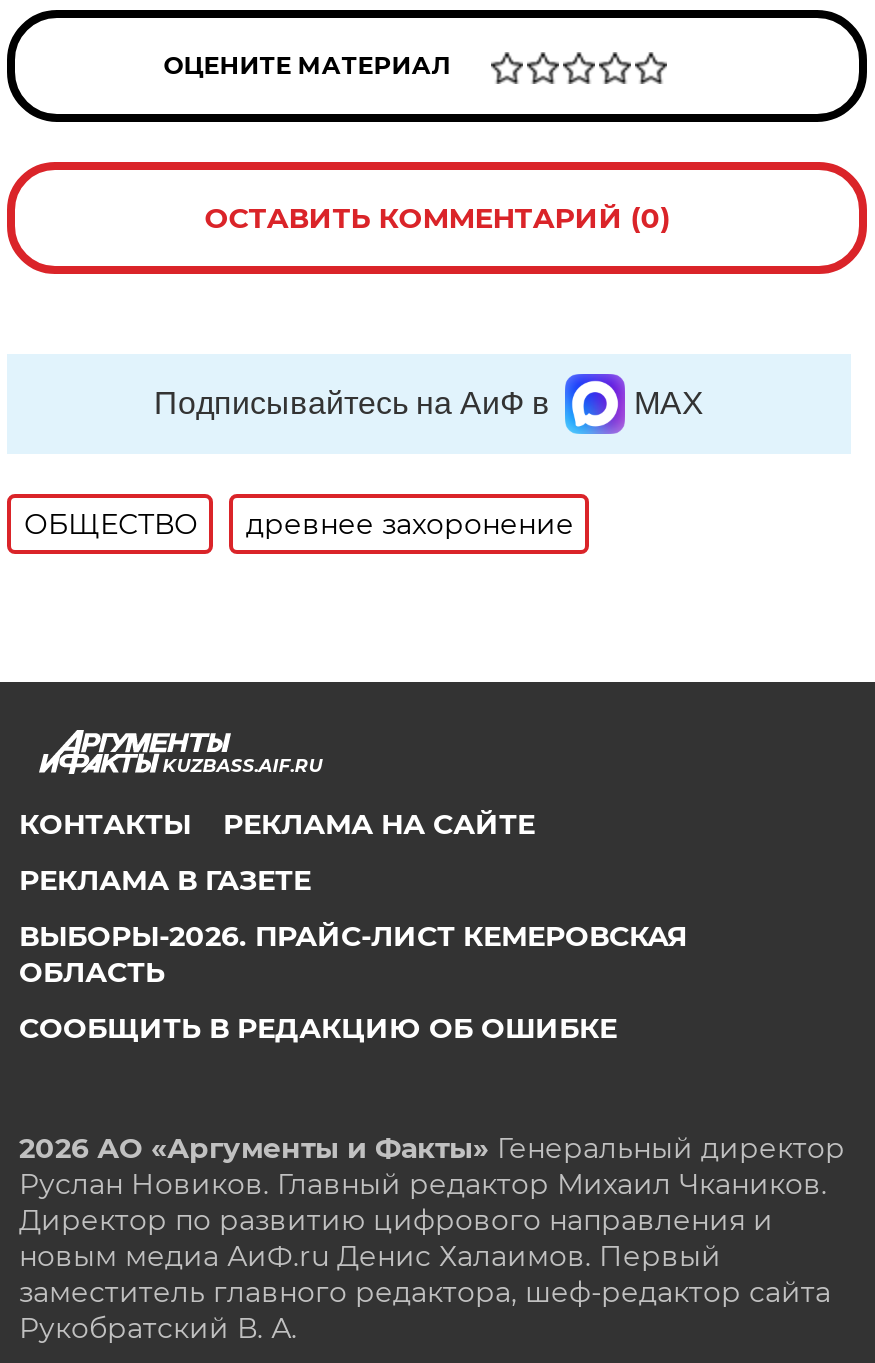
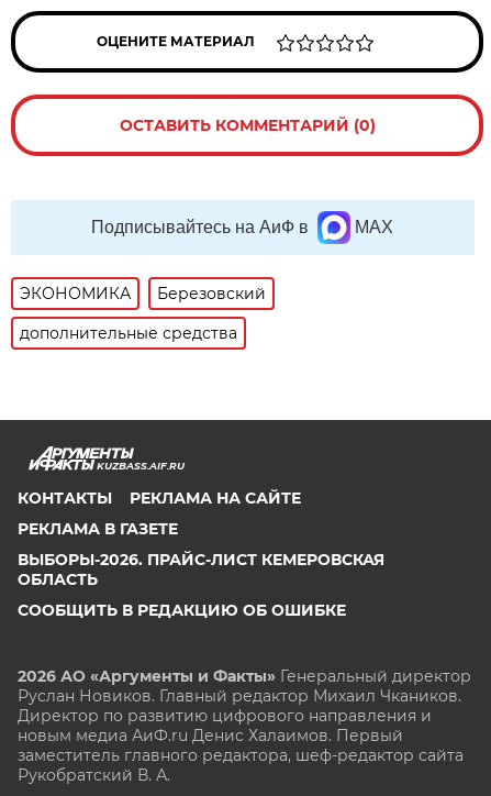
[24,506,574,542] ОБЩЕСТВО | древнее захоронение -> [20,284,266,343] ЭКОНОМИКА | Березовский | дополнительные средства

